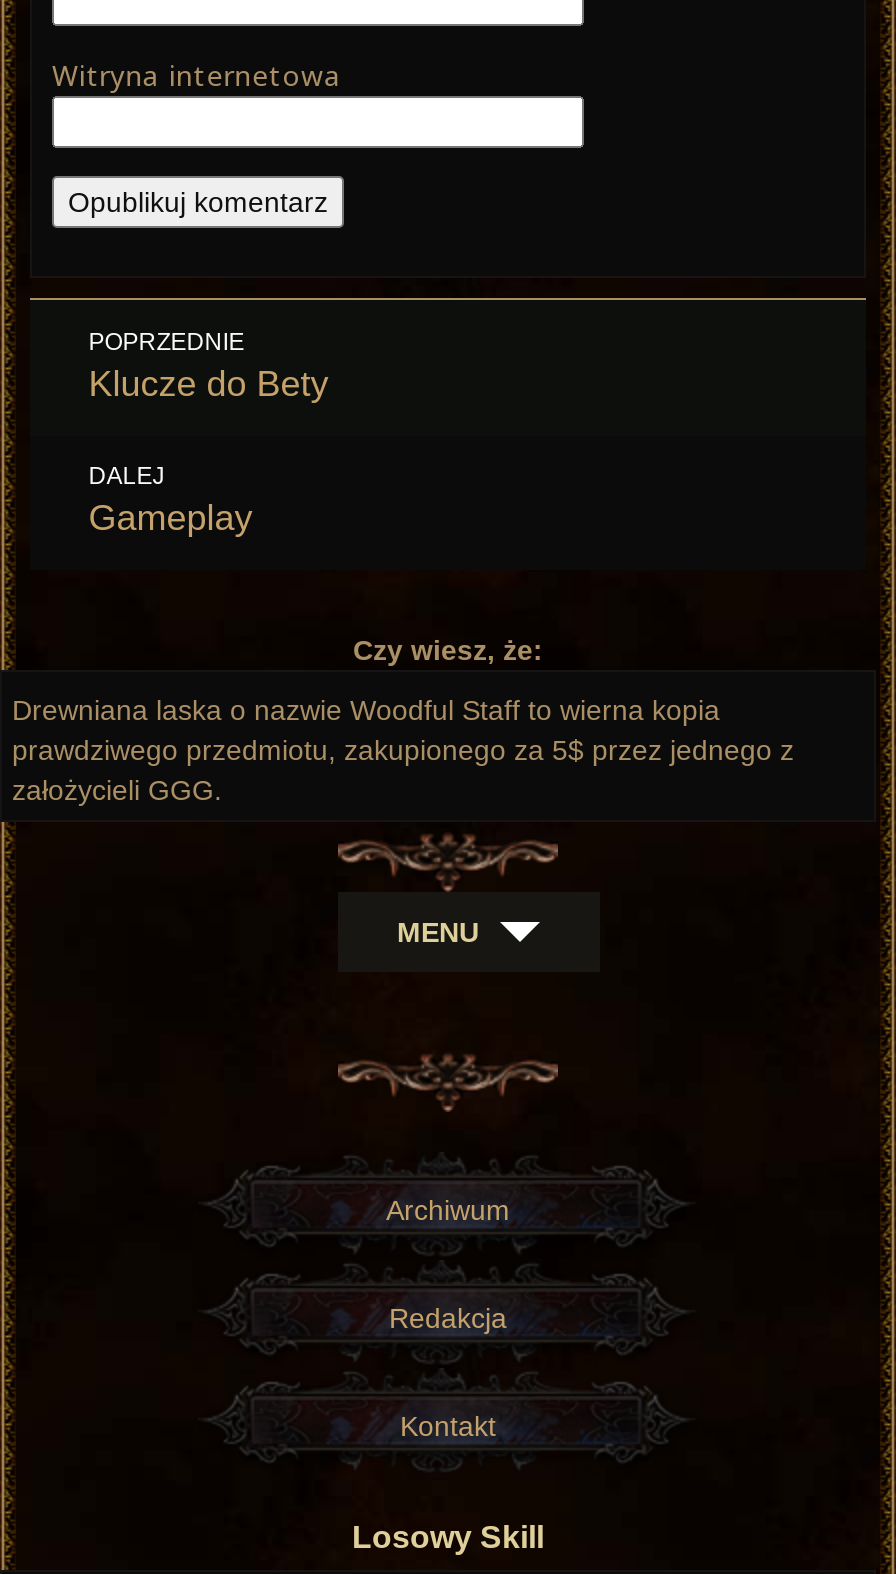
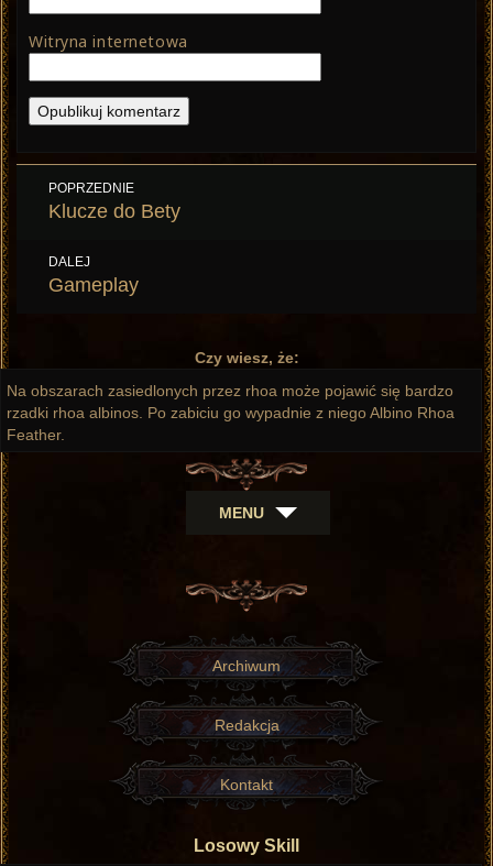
[12,693,794,805] Drewniana laska o nazwie Woodful Staff to wierna kopia | prawdziwego przedmiotu, zakupionego za 5$ przez jednego z | założycieli GGG. -> [7,381,454,443] Na obszarach zasiedlonych przez rhoa może pojawić się bardzo | rzadki rhoa albinos. Po zabiciu go wypadnie z niego Albino Rhoa | Feather.

